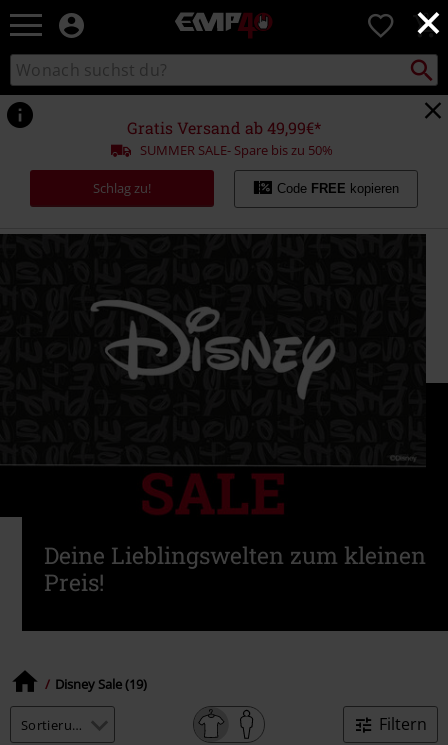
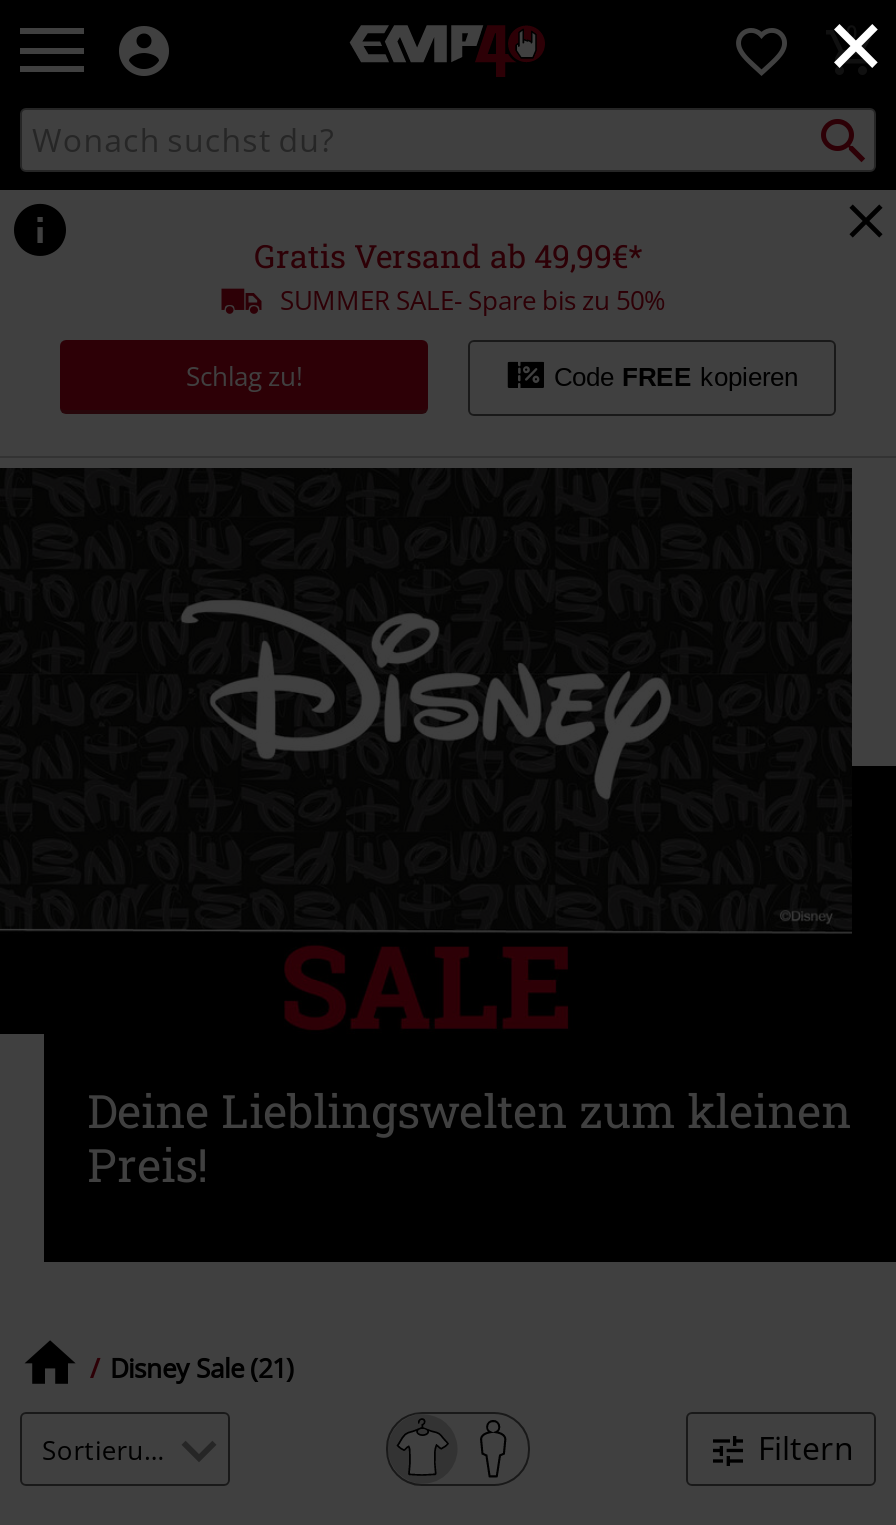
[55,675,147,693] Disney Sale (19) -> [110,1350,294,1386] Disney Sale (21)

